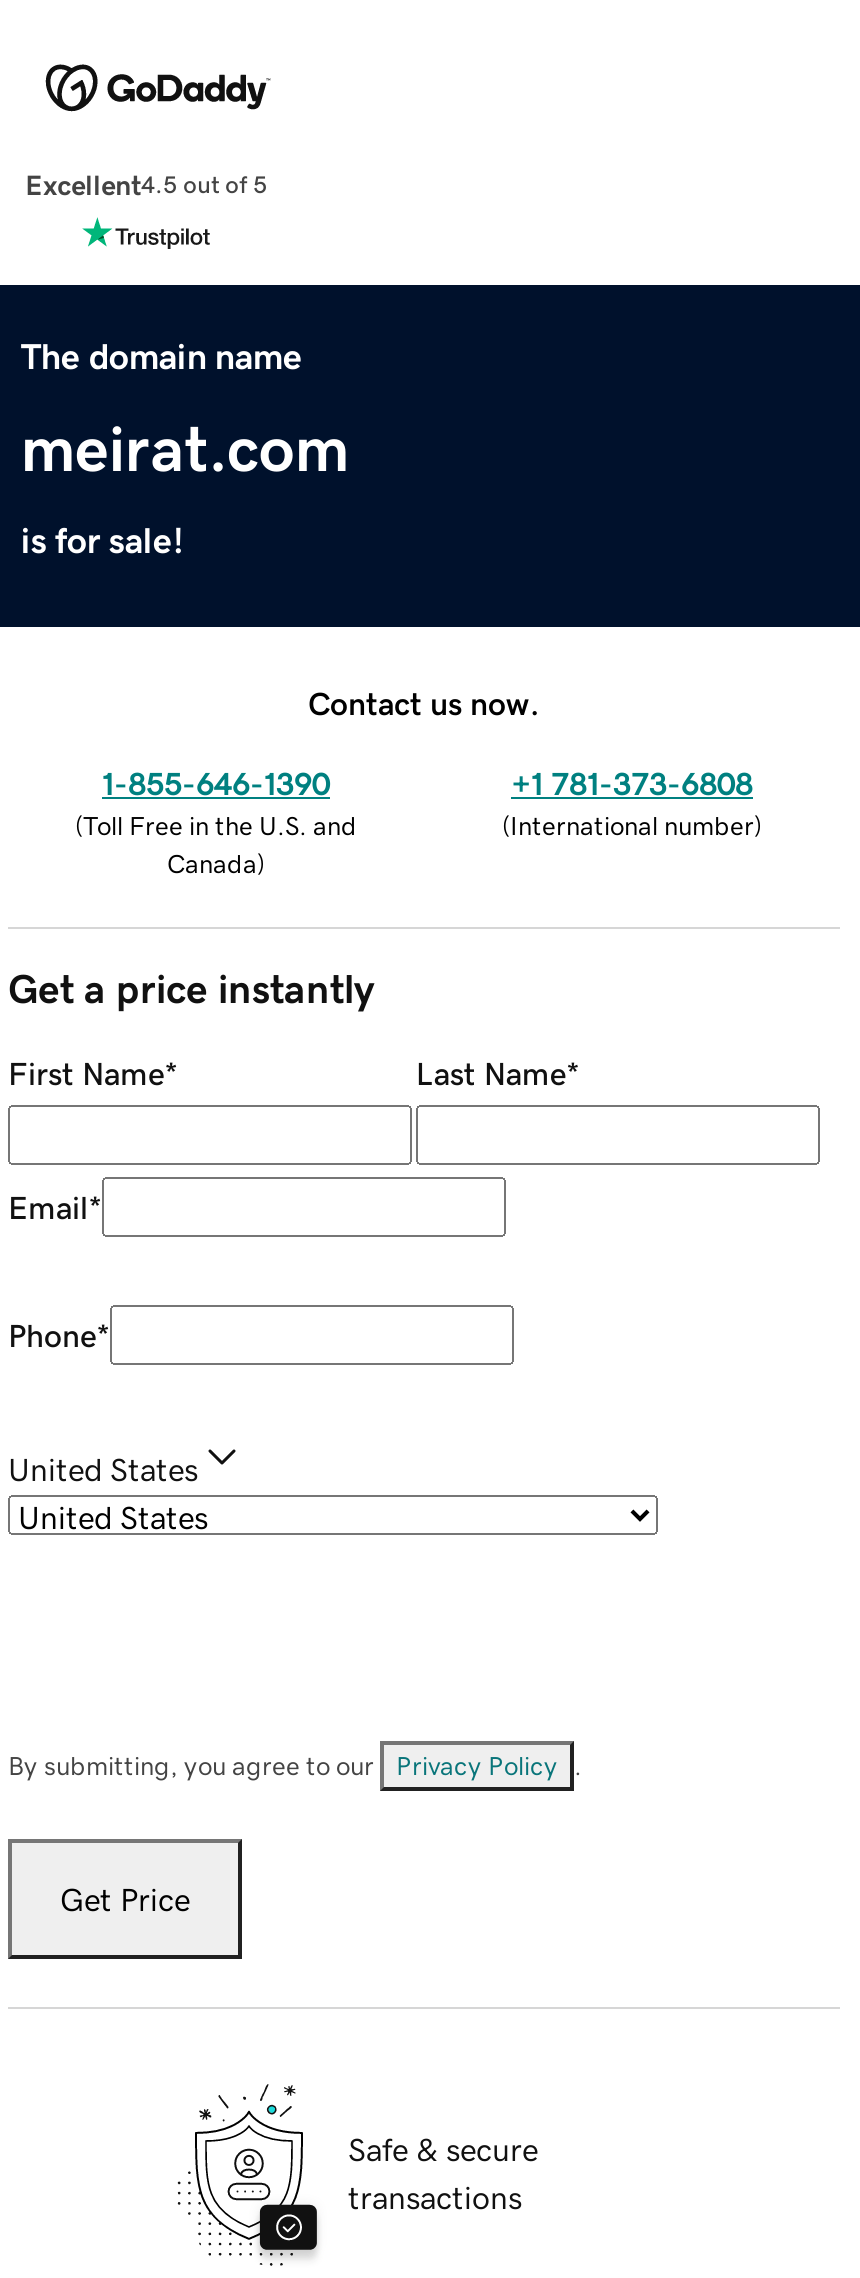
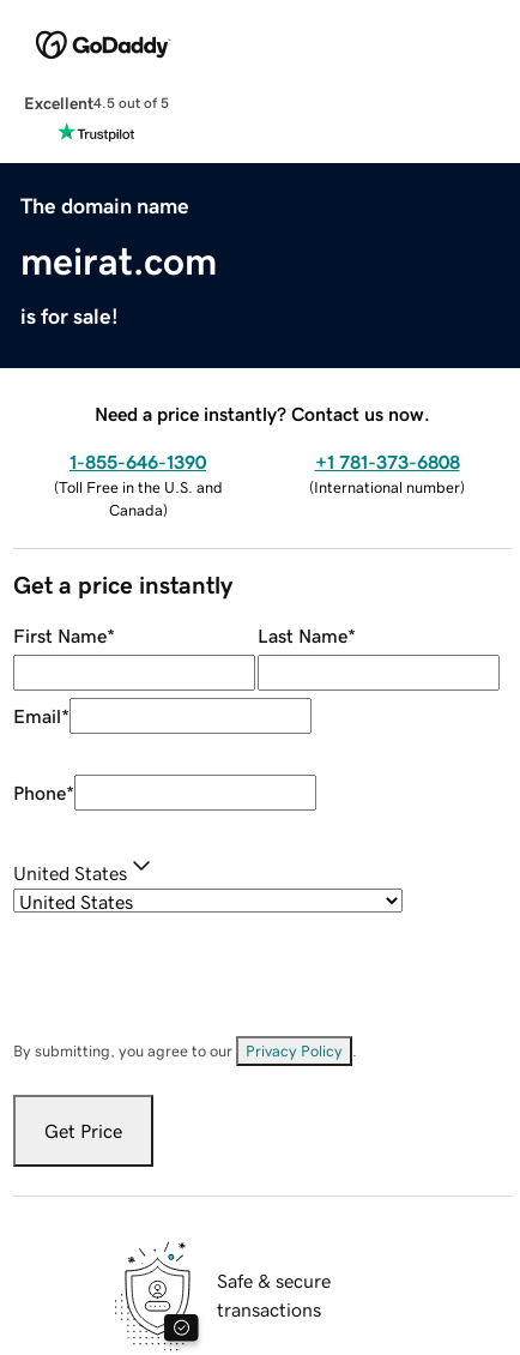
[308,686,540,718] Contact us now. -> [95,404,430,423] Need a price instantly? Contact us now.

